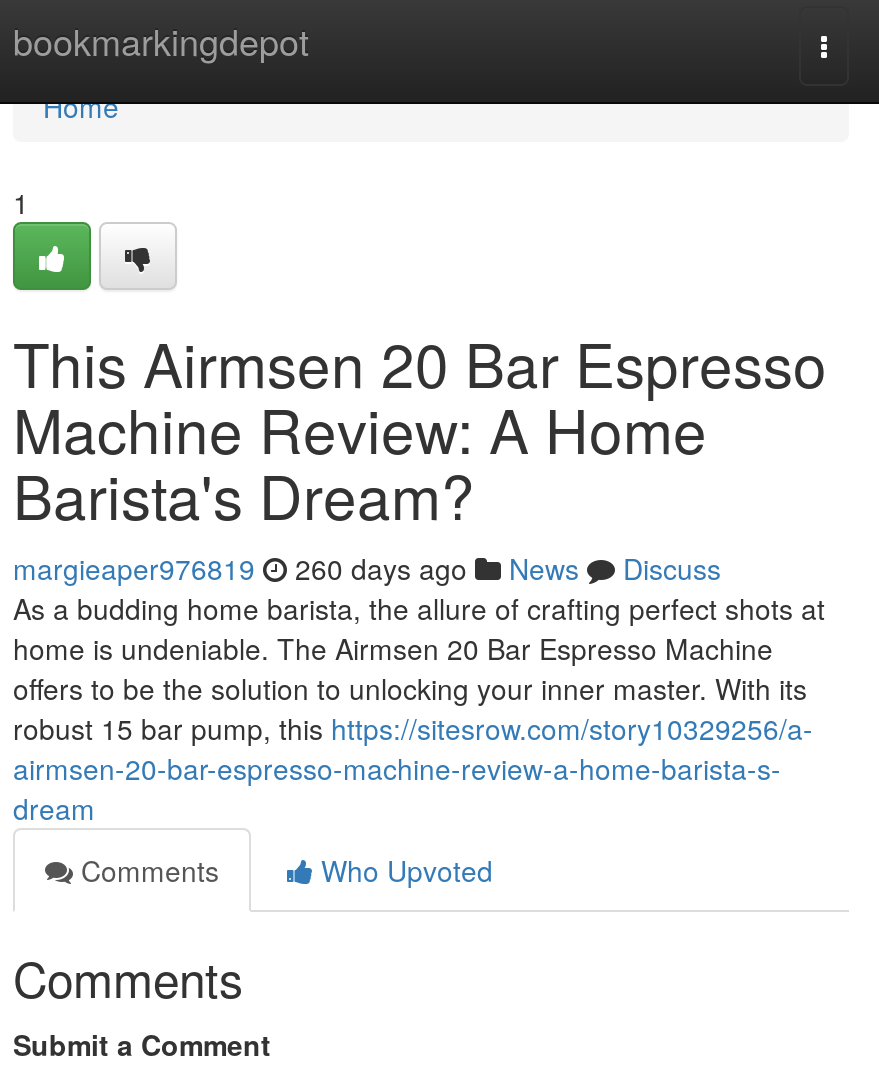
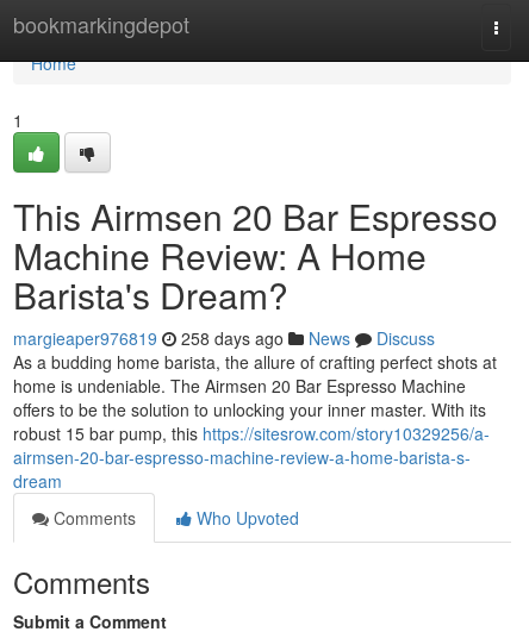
[13,548,721,588] margieaper976819 260 days ago News Discuss -> [13,326,435,350] margieaper976819 258 days ago News Discuss

